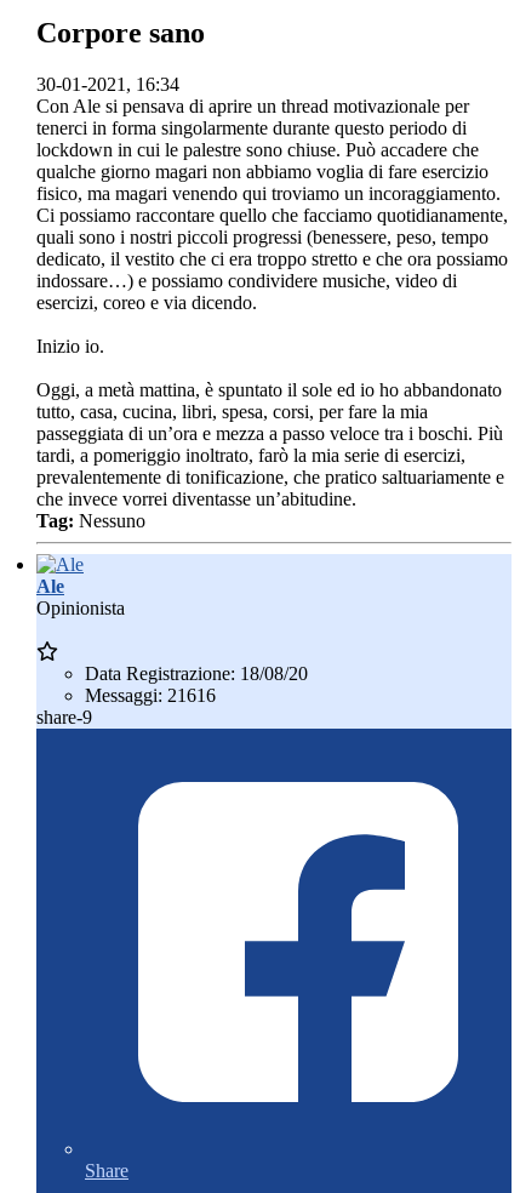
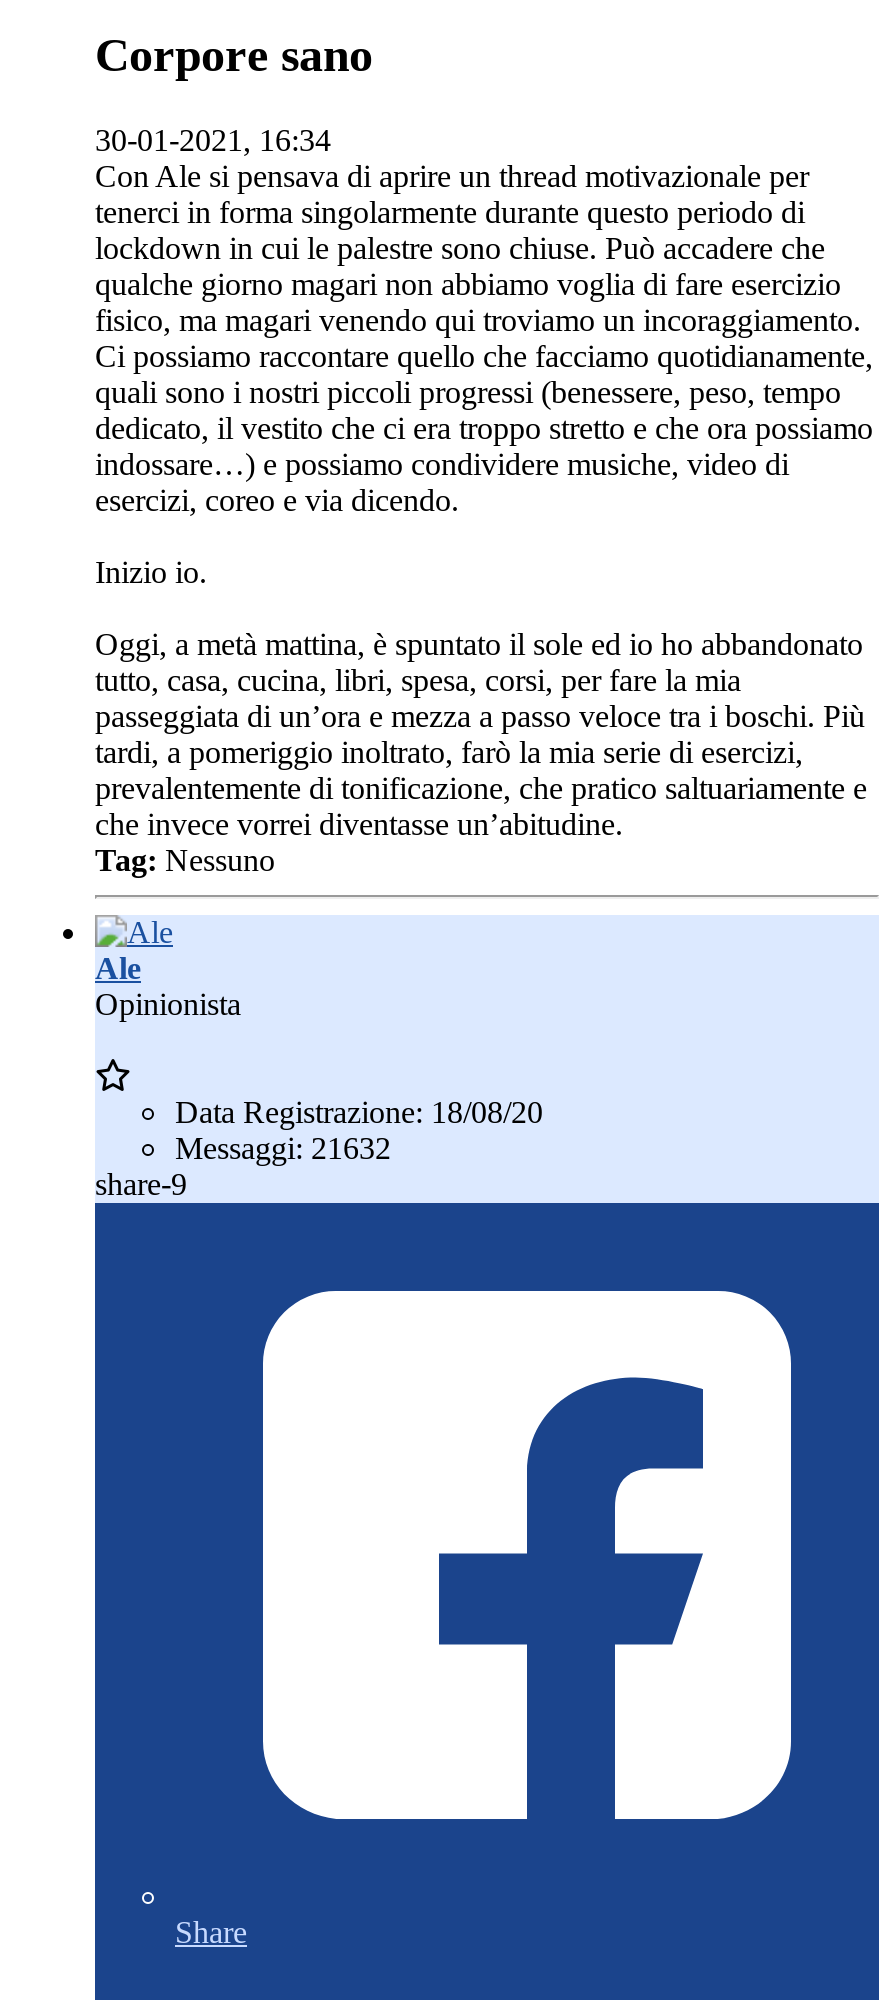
[85,685,216,705] Messaggi: 21616 -> [175,1130,391,1164] Messaggi: 21632

